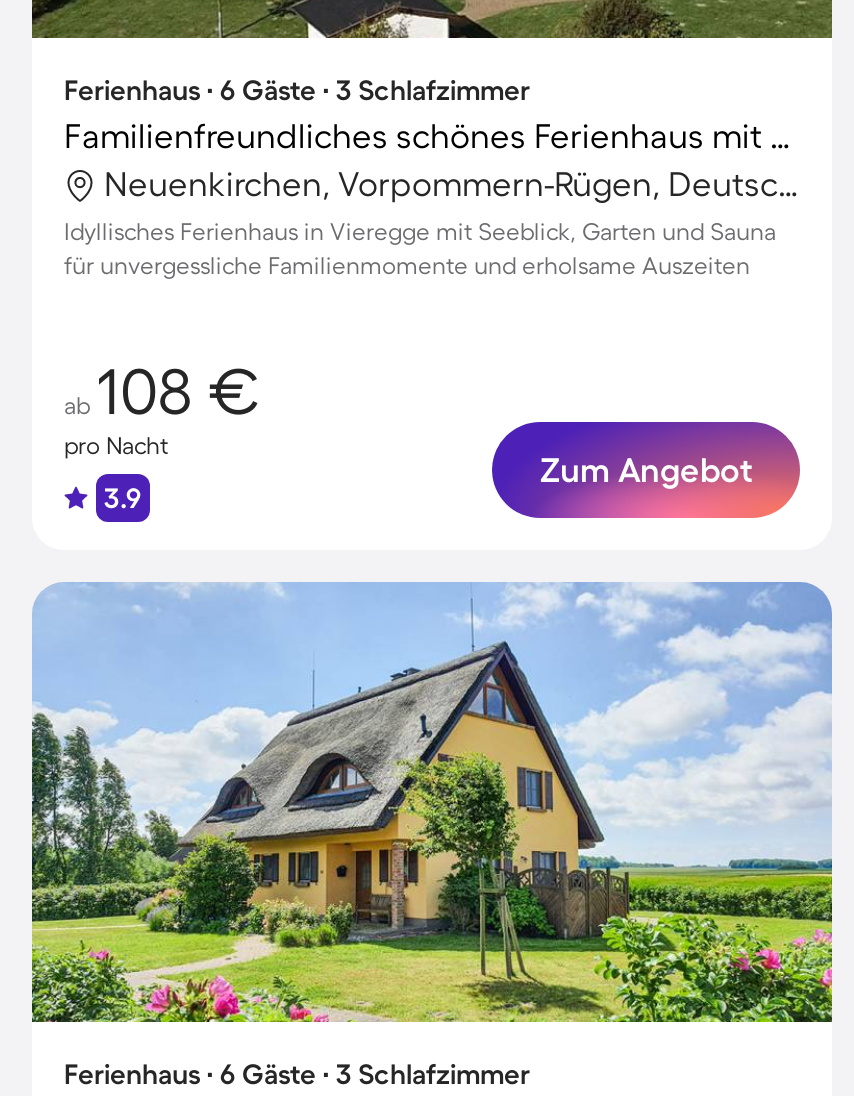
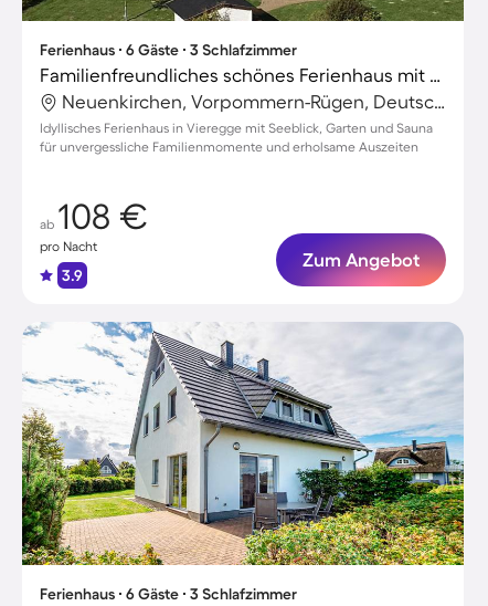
[30,580,834,1024] [image] -> [21,322,465,566] [image]

